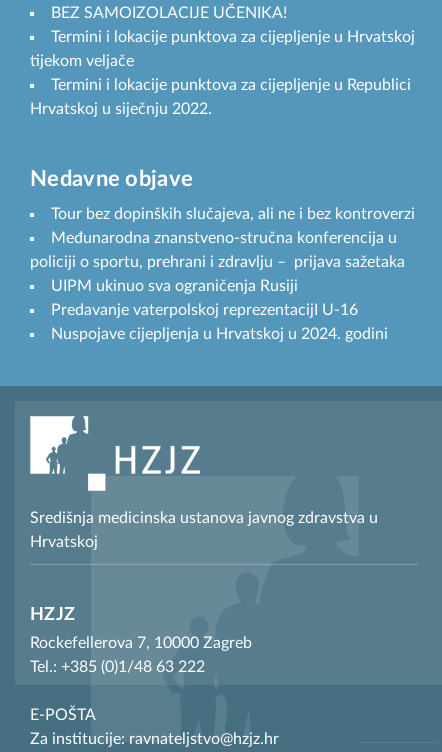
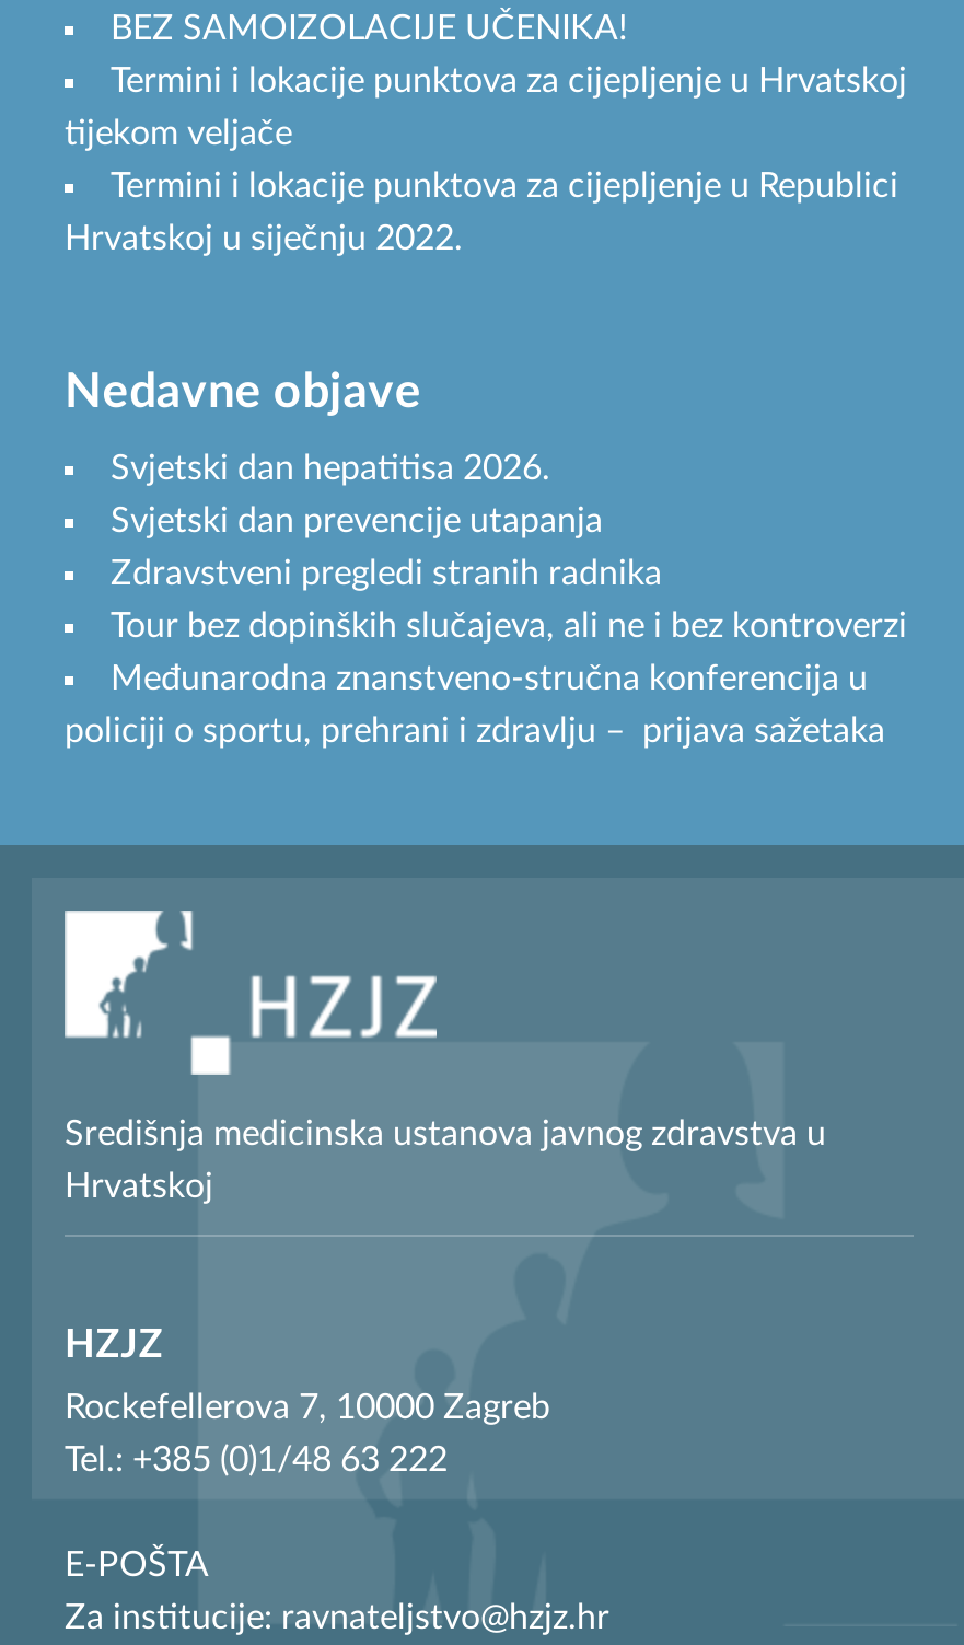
none -> [111,451,662,591] Svjetski dan hepatitisa 2026. | Svjetski dan prevencije utapanja | Zdravstveni pregledi stranih radnika
moved [30,206,415,270] -> [65,609,907,749]: Tour bez dopinških slučajeva, ali ne i bez kontroverzi | Međunarodna znanstveno-stručna konferencija u | policiji o sportu, prehrani i zdravlju – prijava sažetaka
[51,278,388,342] UIPM ukinuo sva ograničenja Rusiji | Predavanje vaterpolskoj reprezentacijI U-16 | Nuspojave cijepljenja u Hrvatskoj u 2024. godini -> none

